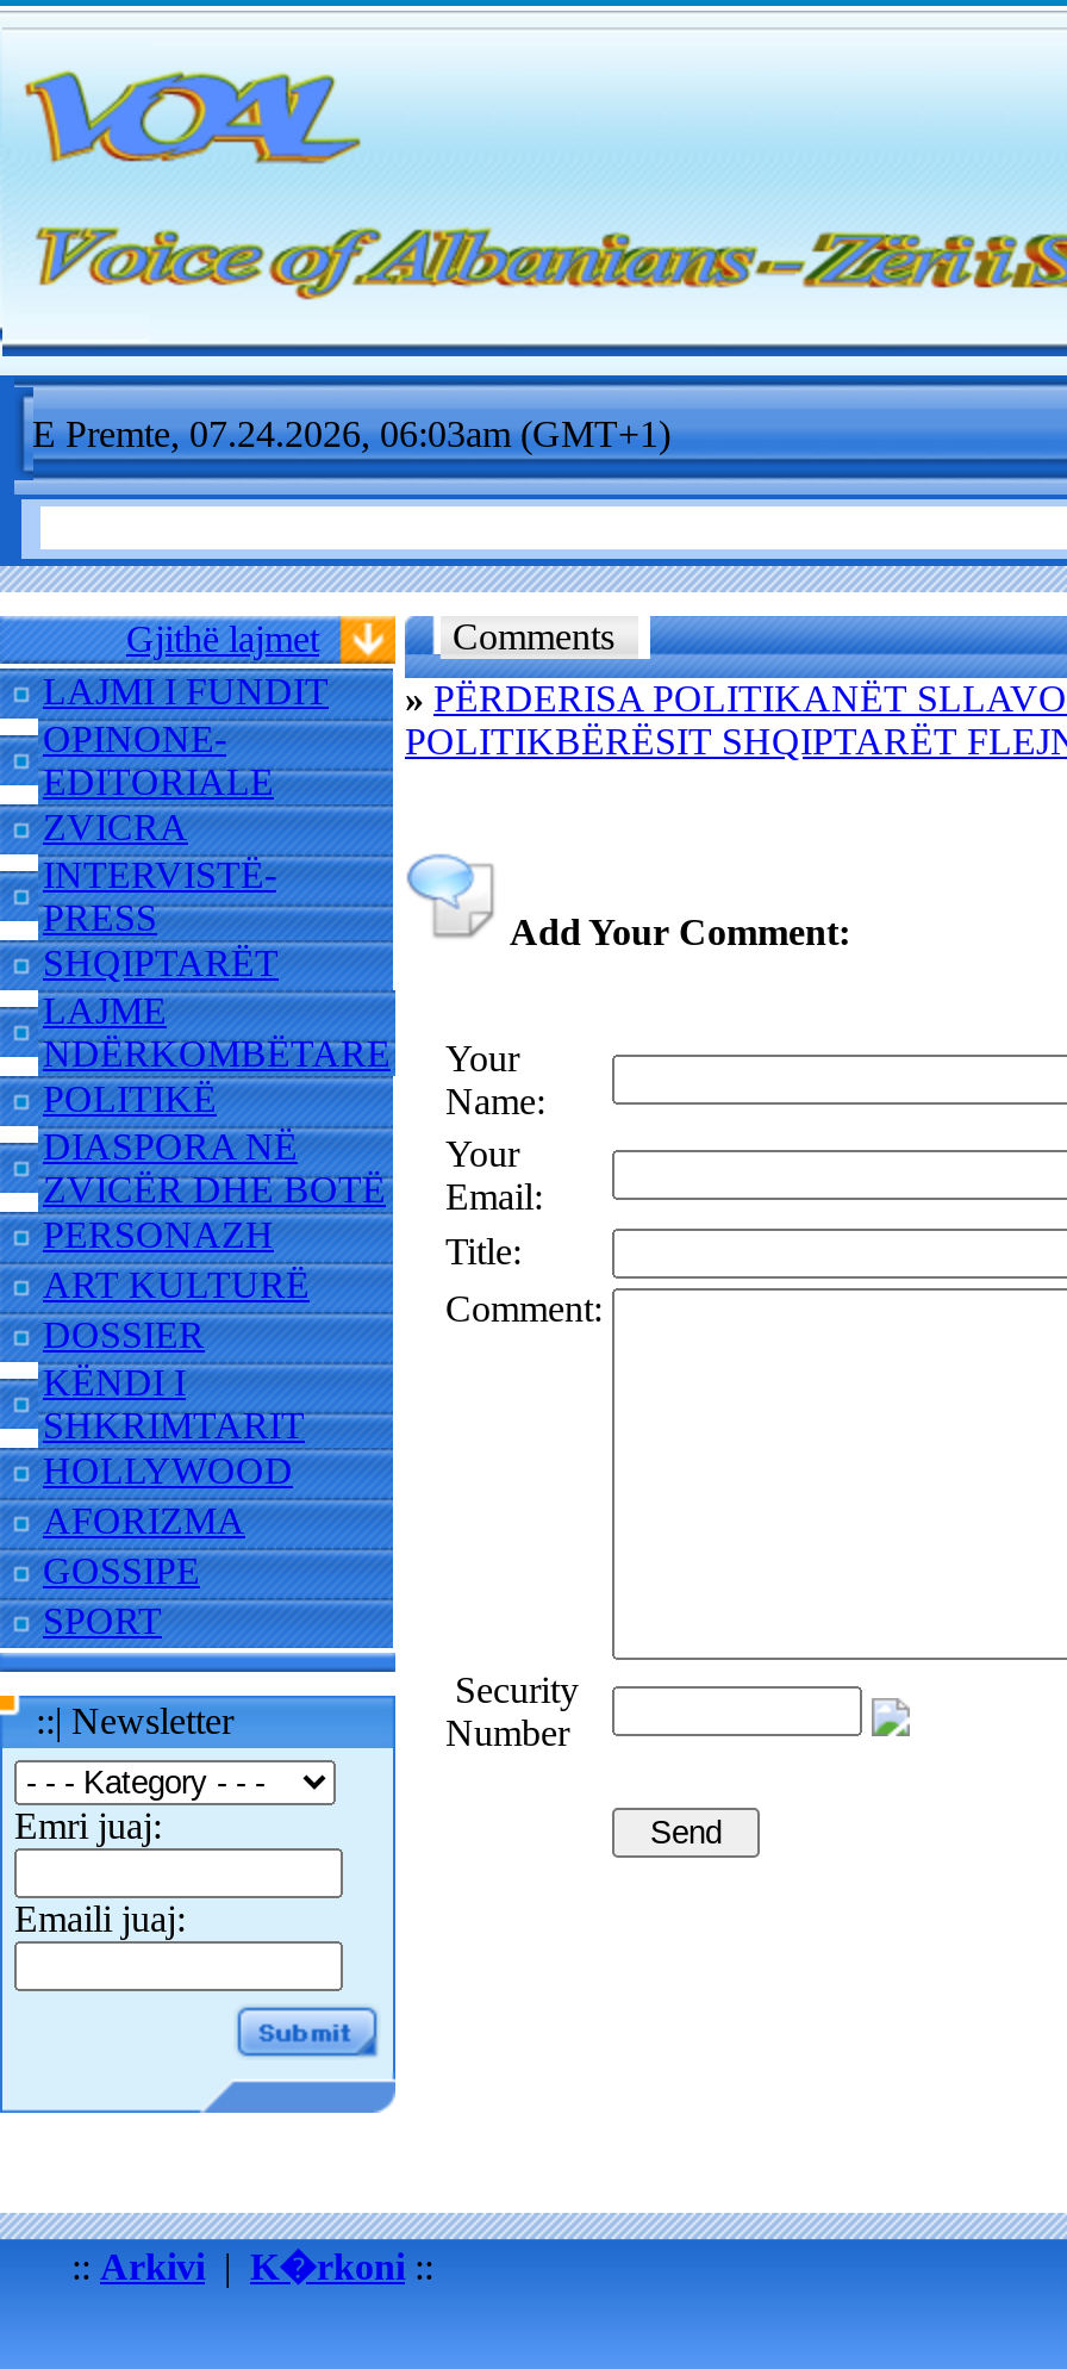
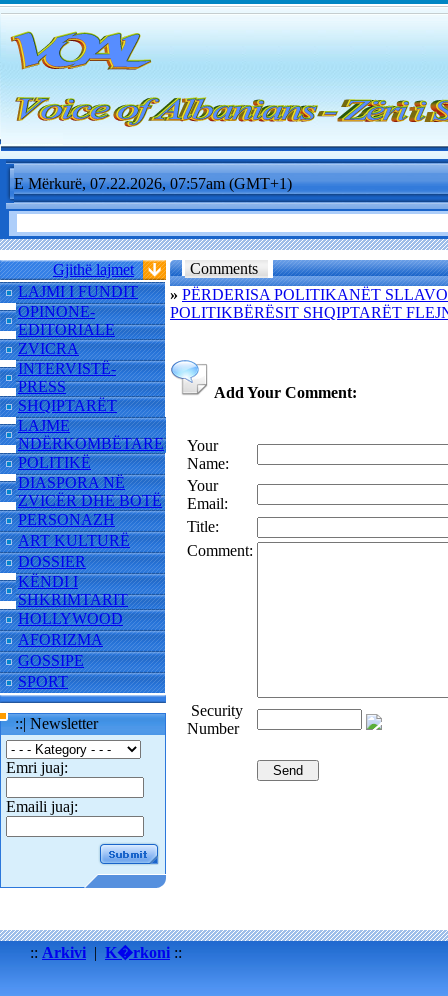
[32,414,670,454] E Premte, 07.24.2026, 06:03am (GMT+1) -> [13,175,291,192] E Mërkurë, 07.22.2026, 07:57am (GMT+1)

